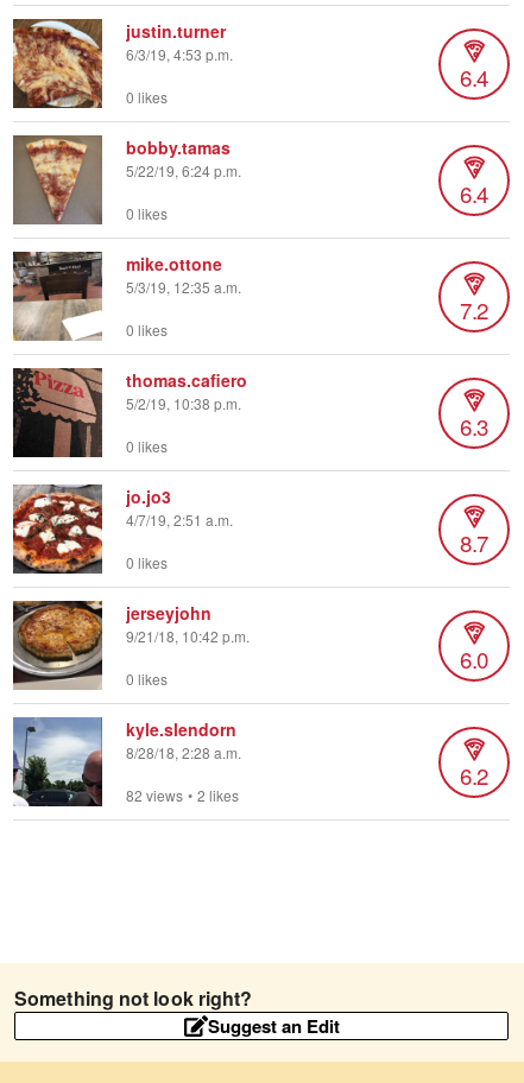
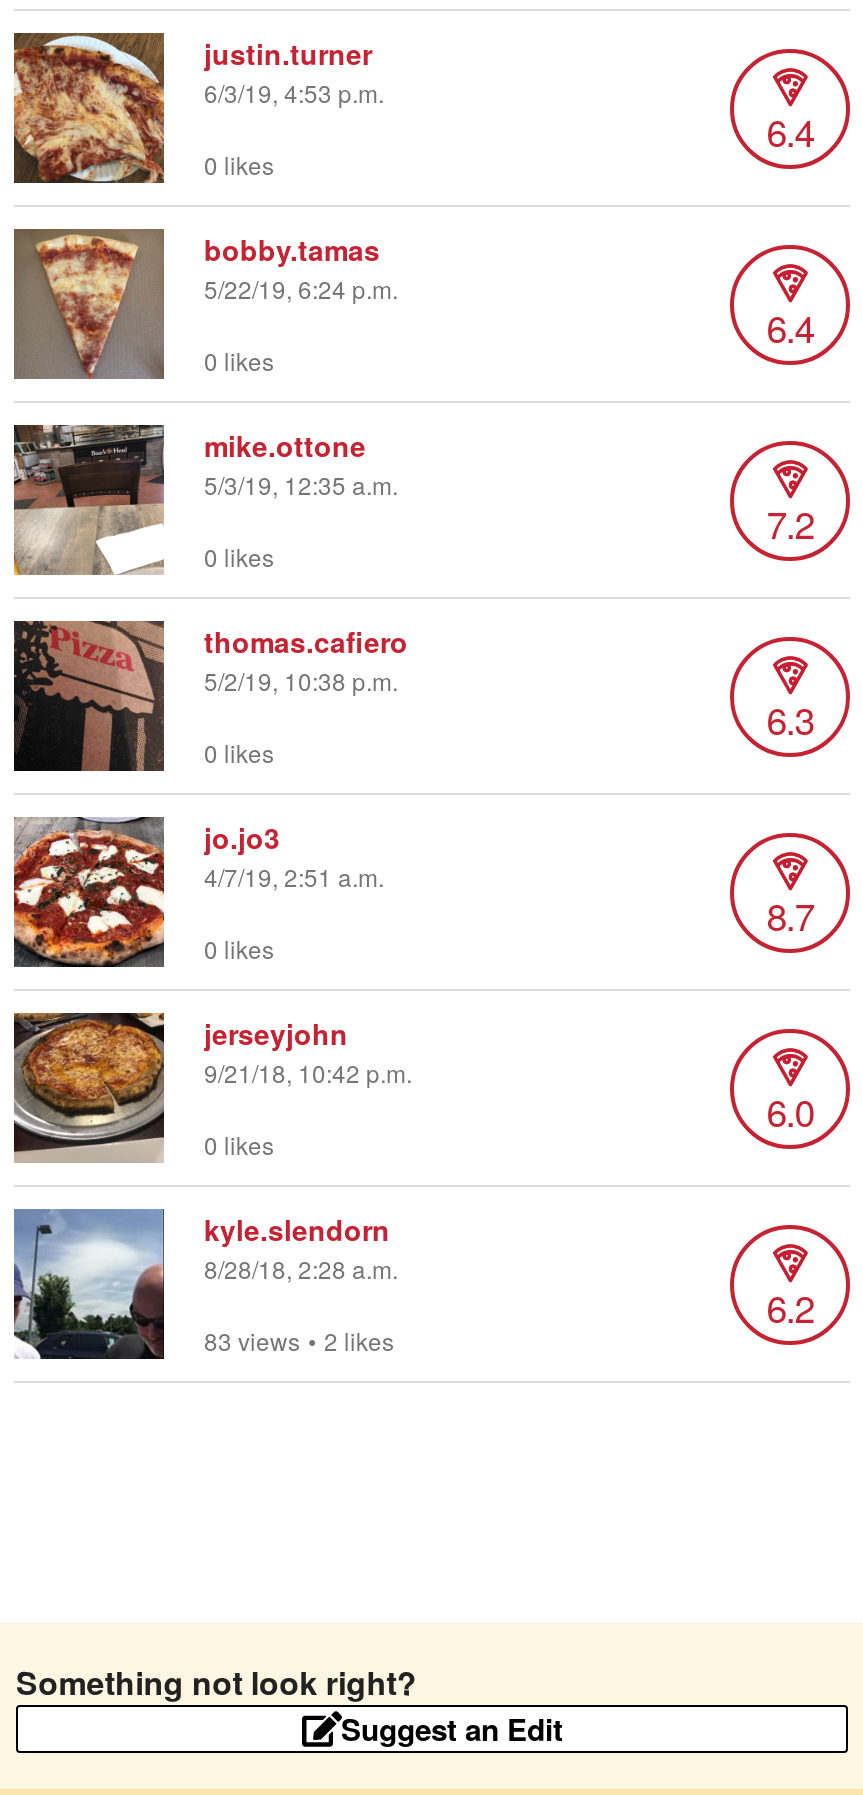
[126,785,239,805] 82 views • 2 likes -> [204,1323,394,1357] 83 views • 2 likes

